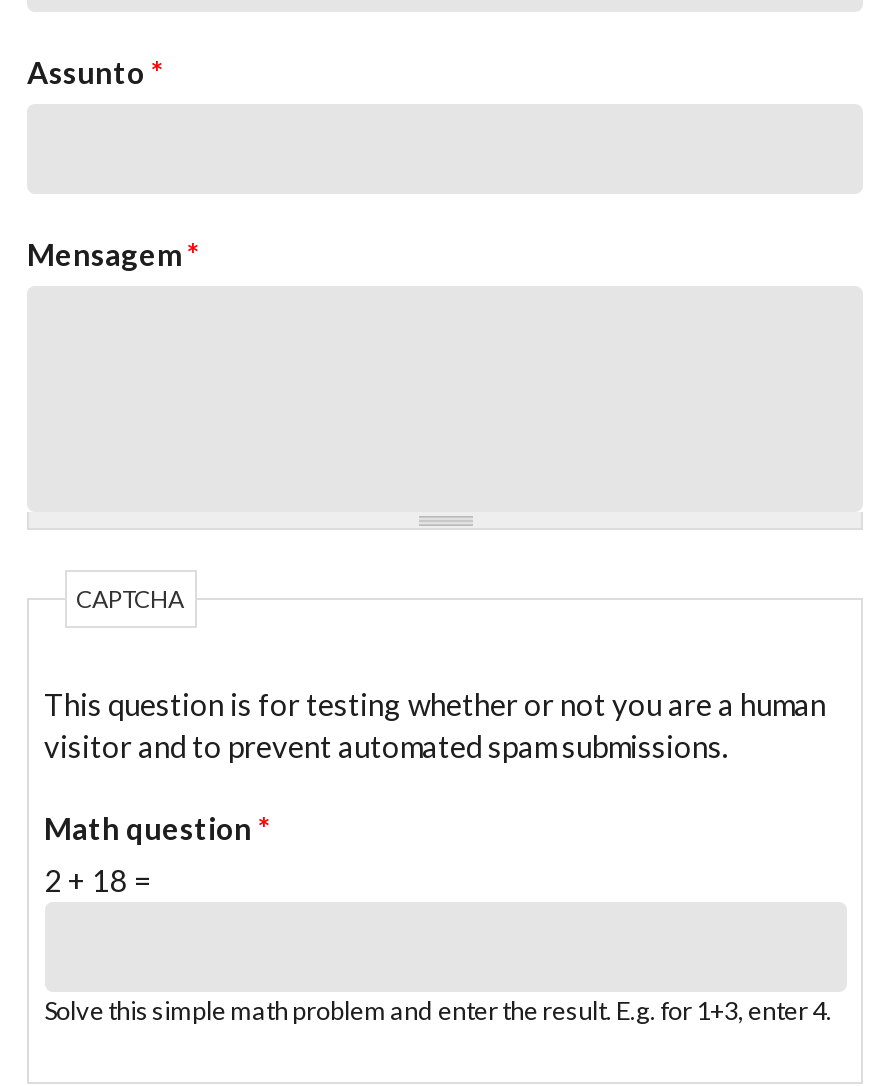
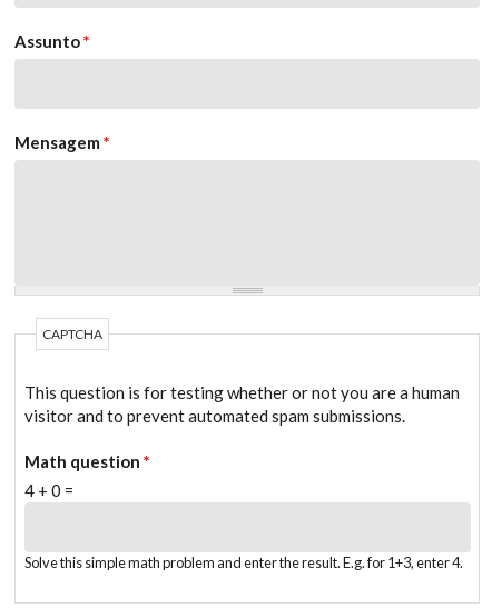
[44,861,150,897] 2 + 18 = -> [24,480,73,500] 4 + 0 =

